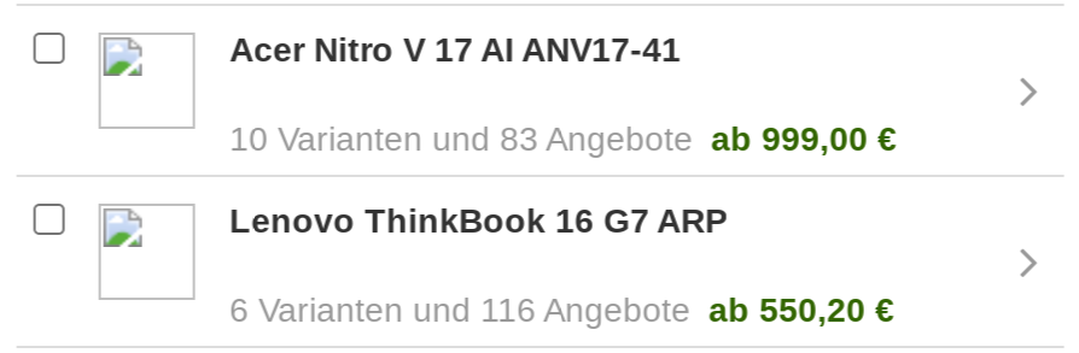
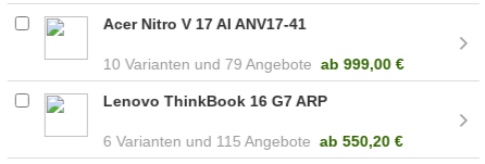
[500,119,897,158] 83 Angebote ab 999,00 € -> [225,55,404,73] 79 Angebote ab 999,00 €
[480,290,894,329] 116 Angebote ab 550,20 € -> [216,132,403,150] 115 Angebote ab 550,20 €

